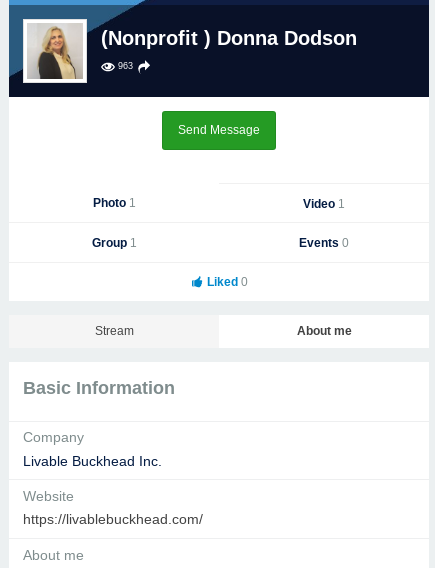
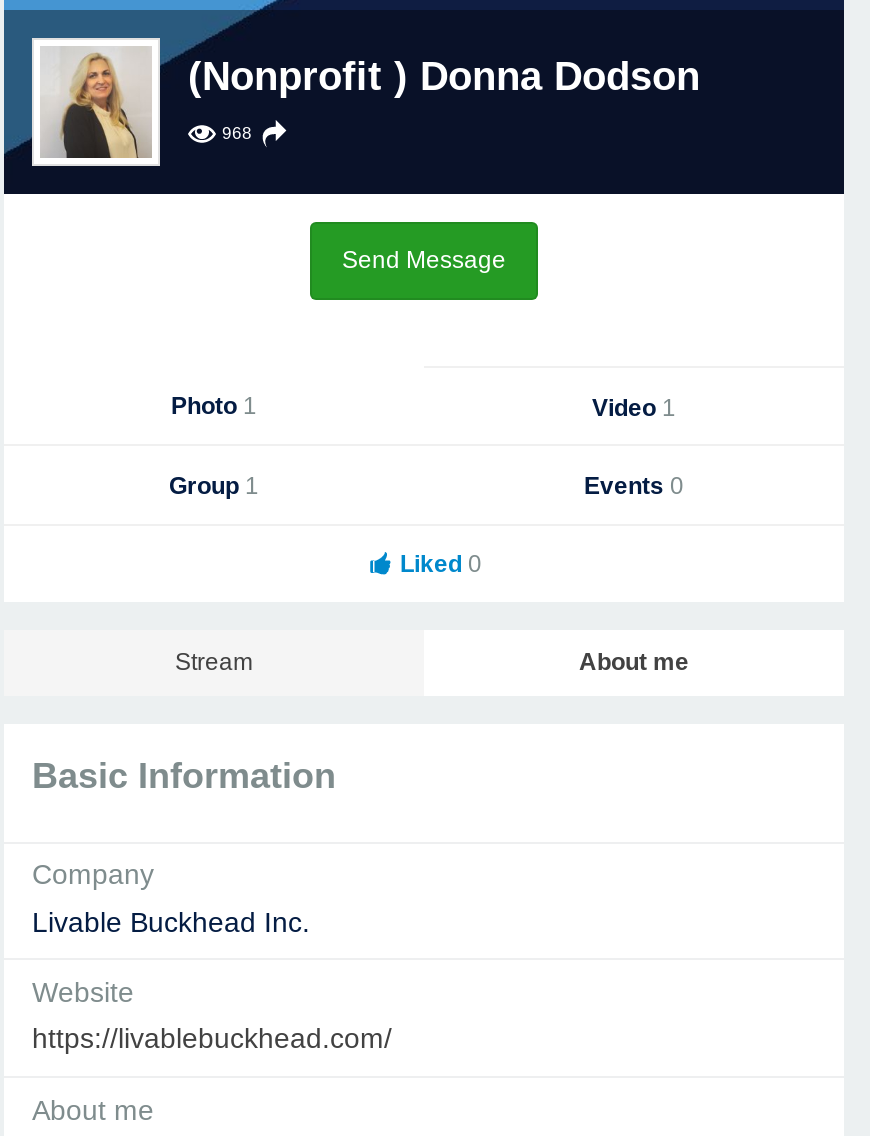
[118,61,133,71] 963 -> [222,123,252,143] 968

